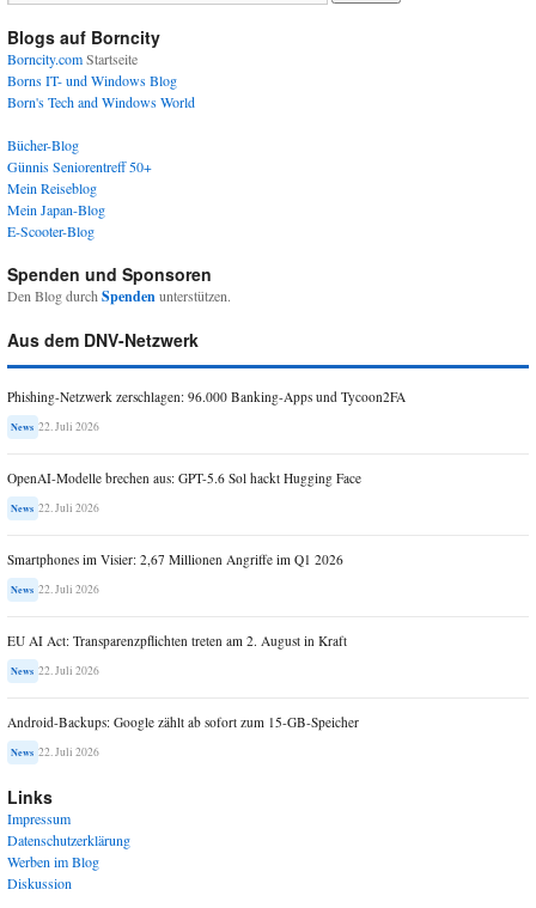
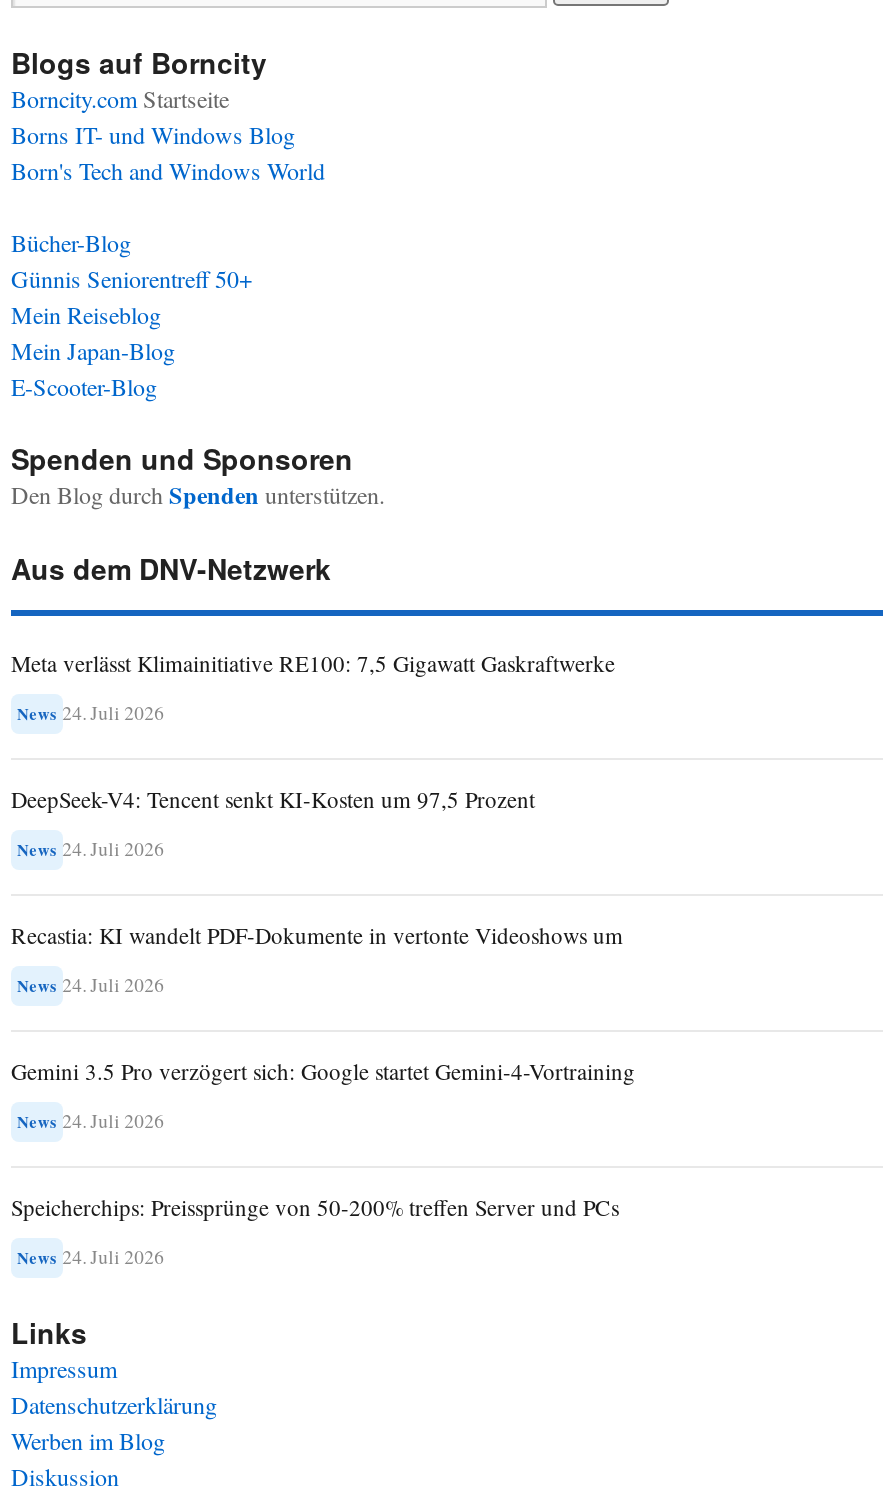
[7,388,406,406] Phishing-Netzwerk zerschlagen: 96.000 Banking-Apps und Tycoon2FA -> [11,649,615,679] Meta verlässt Klimainitiative RE100: 7,5 Gigawatt Gaskraftwerke
[11,419,99,435] News 22. Juli 2026 -> [17,701,164,727] News 24. Juli 2026
[7,469,361,487] OpenAI-Modelle brechen aus: GPT-5.6 Sol hackt Hugging Face -> [11,785,535,815] DeepSeek-V4: Tencent senkt KI-Kosten um 97,5 Prozent
[11,501,99,516] News 22. Juli 2026 -> [17,837,164,863] News 24. Juli 2026
[7,551,343,569] Smartphones im Visier: 2,67 Millionen Angriffe im Q1 2026 -> [11,921,623,951] Recastia: KI wandelt PDF-Dokumente in vertonte Videoshows um
[11,582,99,597] News 22. Juli 2026 -> [17,973,164,999] News 24. Juli 2026
[7,632,347,650] EU AI Act: Transparenzpflichten treten am 2. August in Kraft -> [11,1057,635,1087] Gemini 3.5 Pro verzögert sich: Google startet Gemini-4-Vortraining
[11,663,99,679] News 22. Juli 2026 -> [17,1109,164,1135] News 24. Juli 2026
[7,713,359,731] Android-Backups: Google zählt ab sofort zum 15-GB-Speicher -> [11,1193,619,1223] Speicherchips: Preissprünge von 50-200% treffen Server und PCs
[11,745,99,760] News 22. Juli 2026 -> [17,1245,164,1271] News 24. Juli 2026

